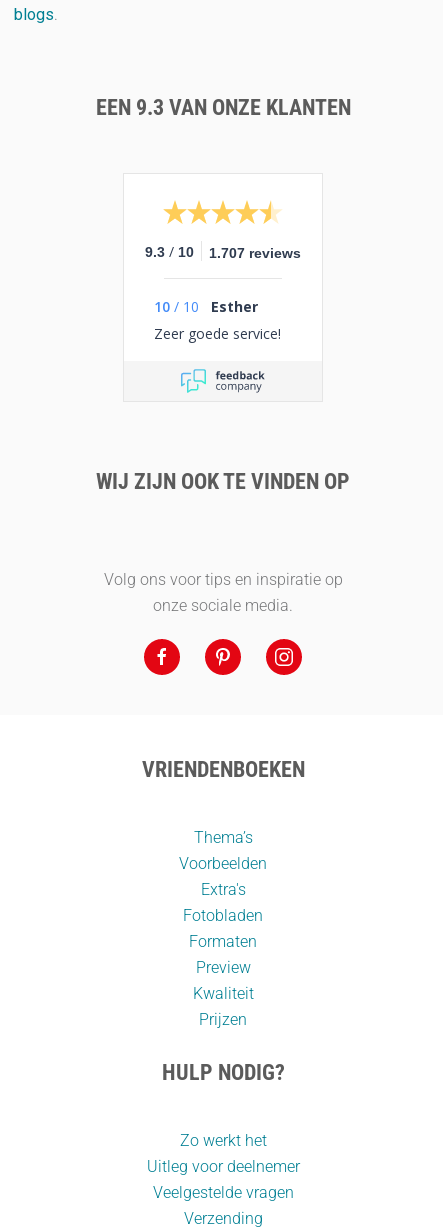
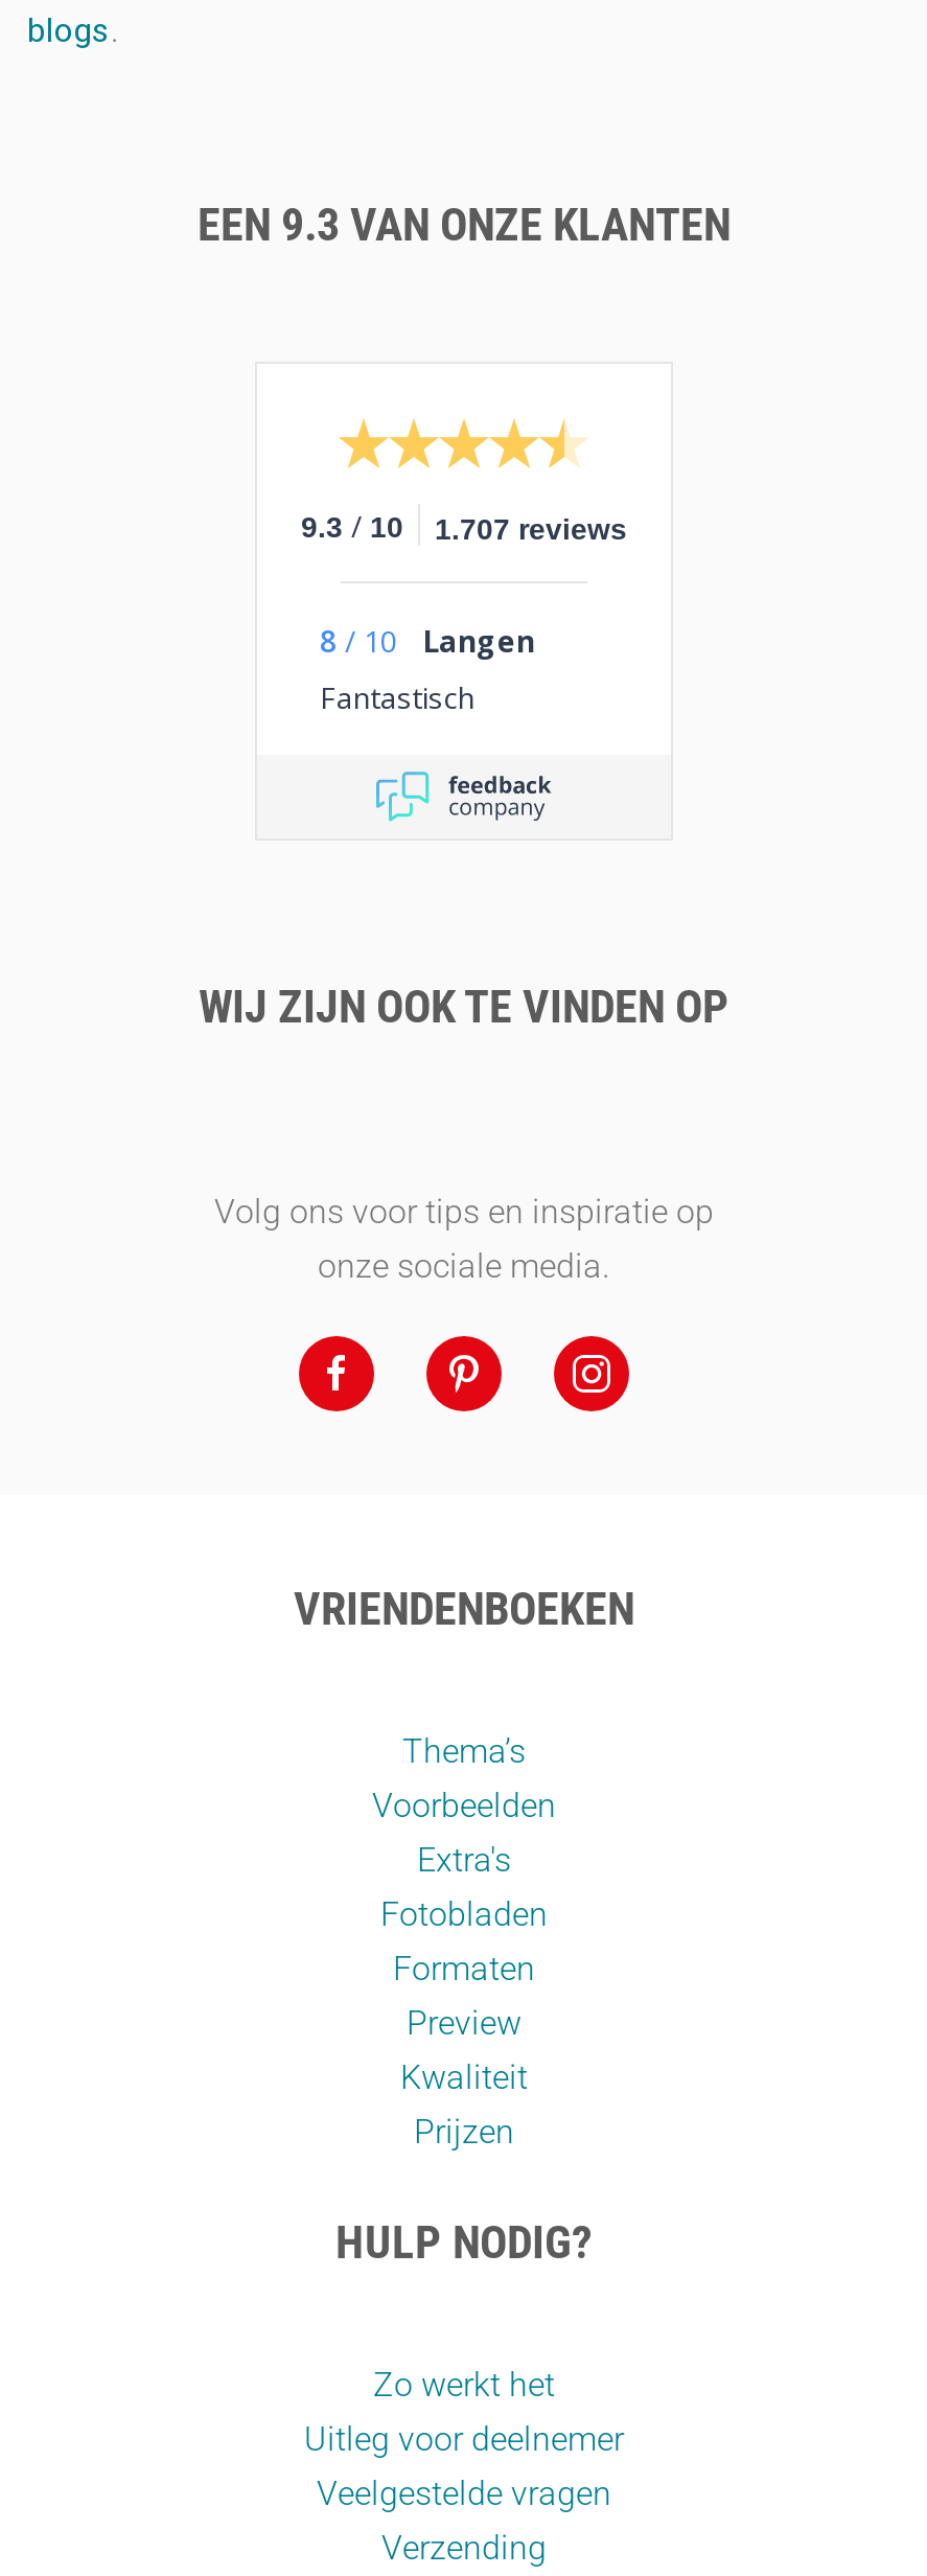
[154,297,281,343] 10 / 10 | Esther | Zeer goede service! -> [320,621,535,717] 8 / 10 | Langen | Fantastisch

